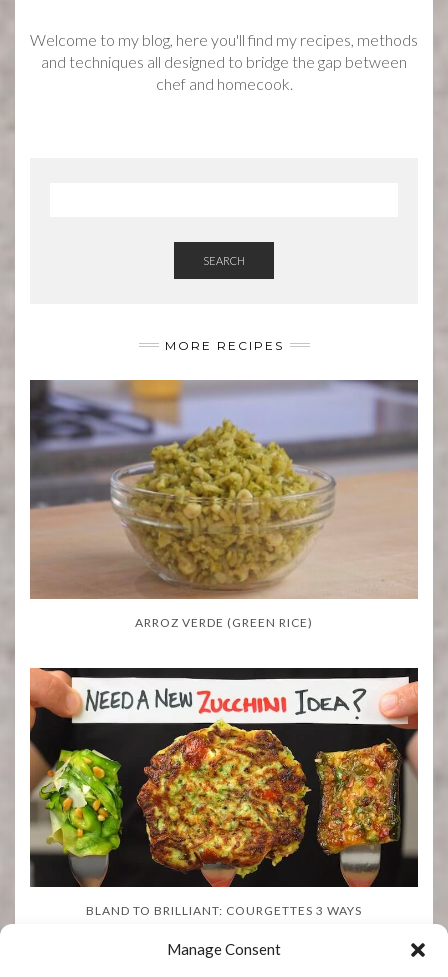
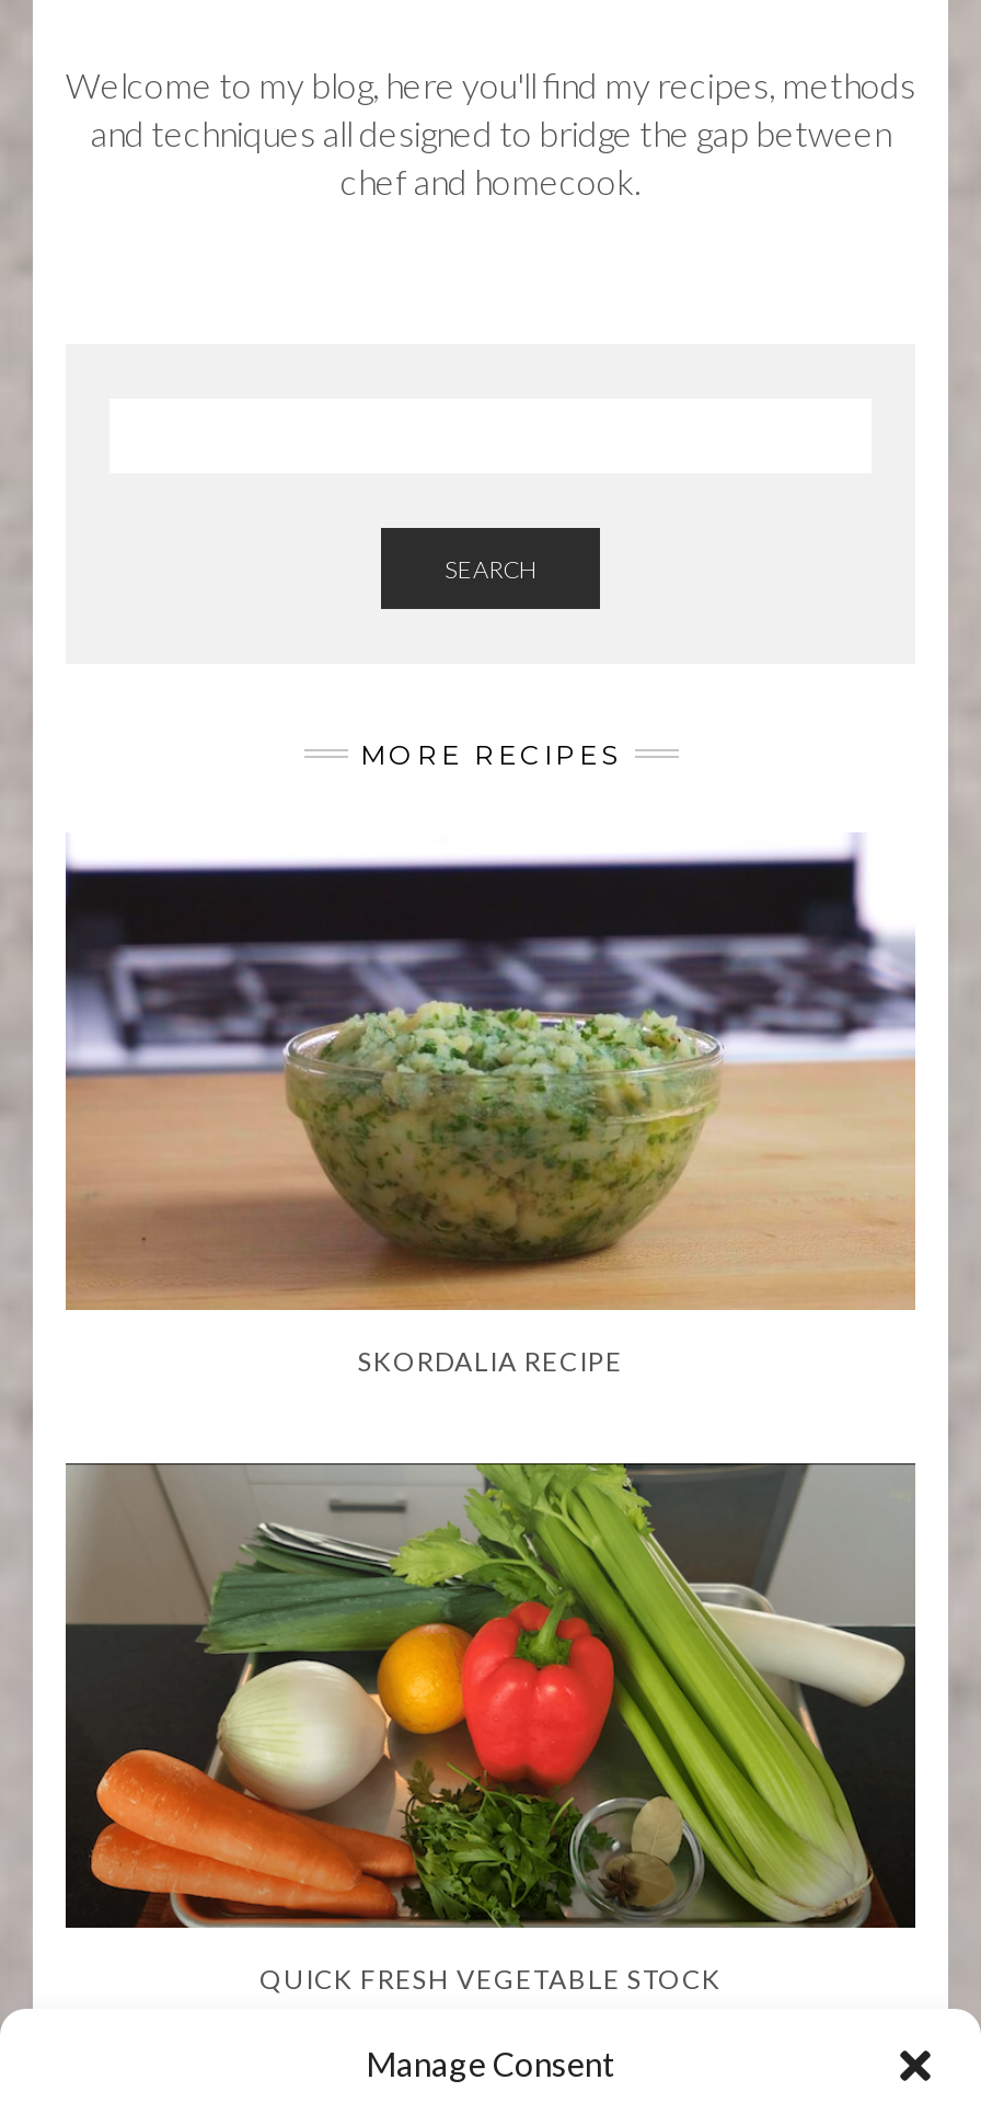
[29,379,419,629] [image] | ARROZ VERDE (GREEN RICE) -> [66,830,915,1377] [image] | SKORDALIA RECIPE
[29,667,419,917] [image] | BLAND TO BRILLIANT: COURGETTES 3 WAYS -> [64,1461,917,1995] [image] | QUICK FRESH VEGETABLE STOCK

